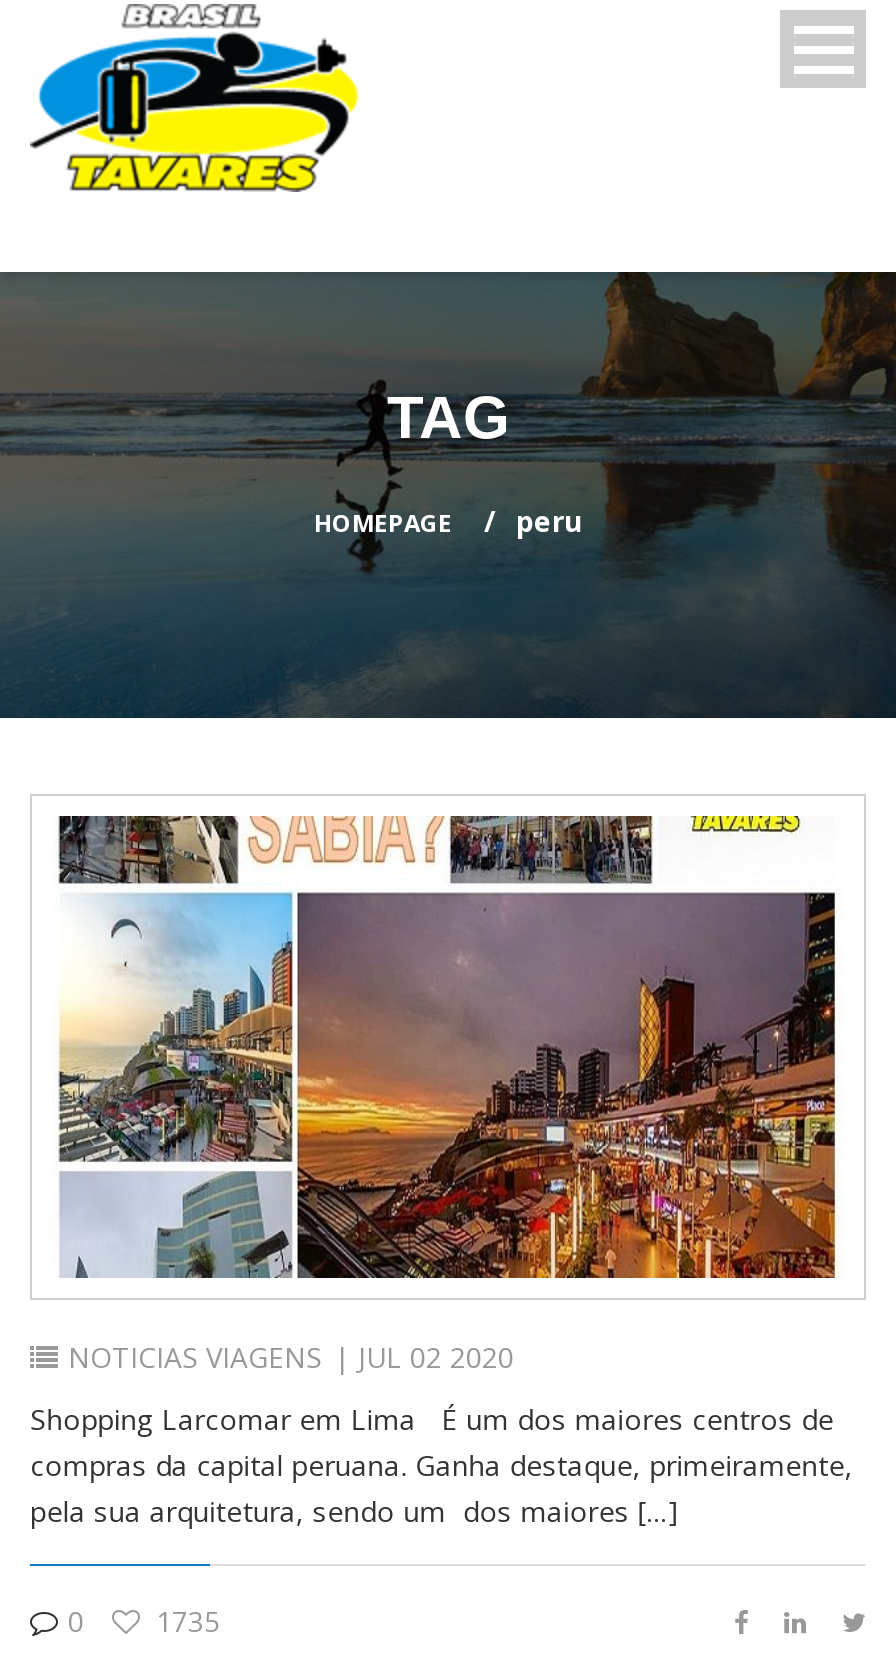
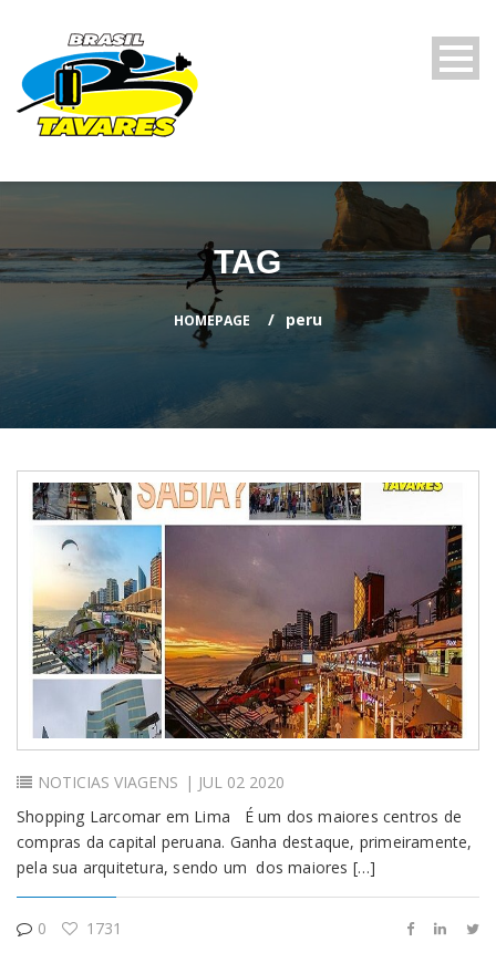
[68,1602,220,1640] 0 1735 -> [38,918,122,939] 0 1731

